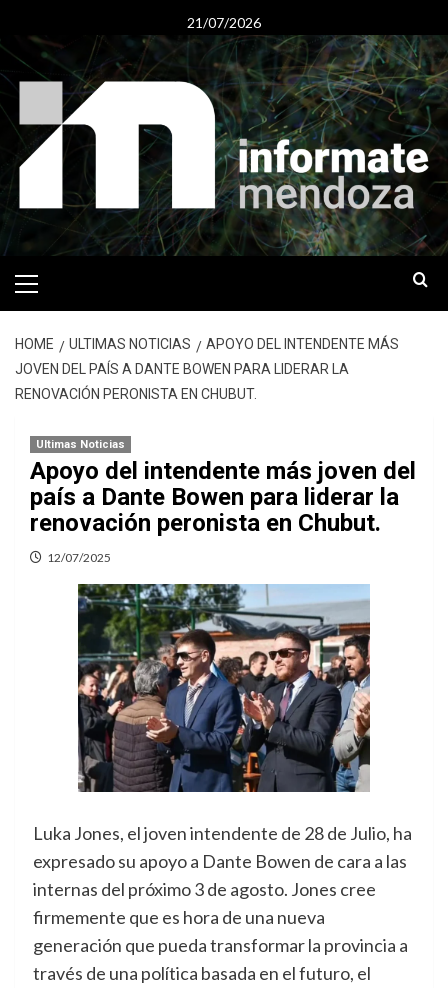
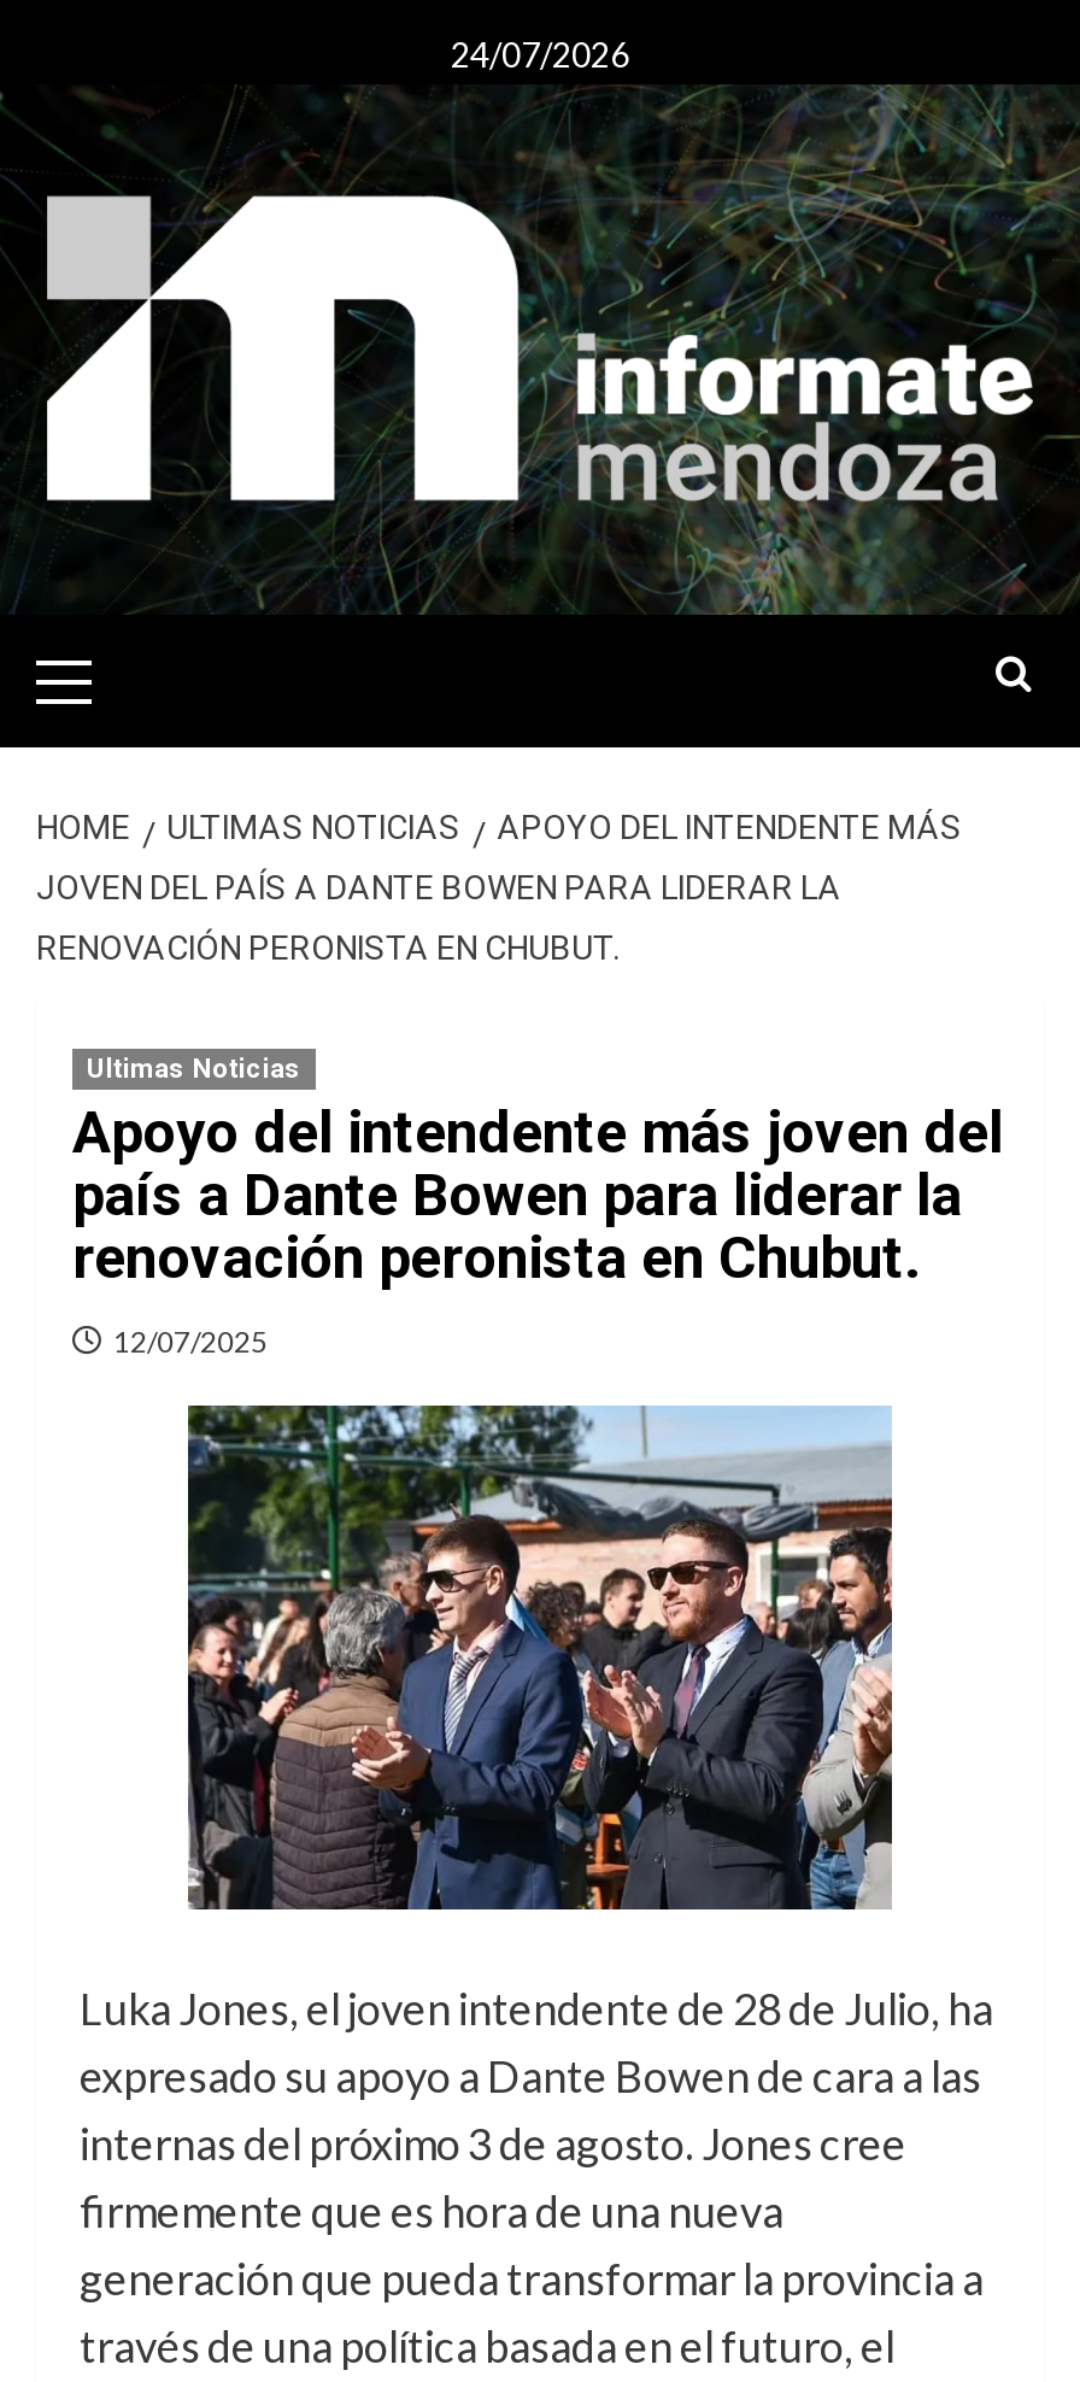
[187,14,261,31] 21/07/2026 -> [451,34,629,75] 24/07/2026

